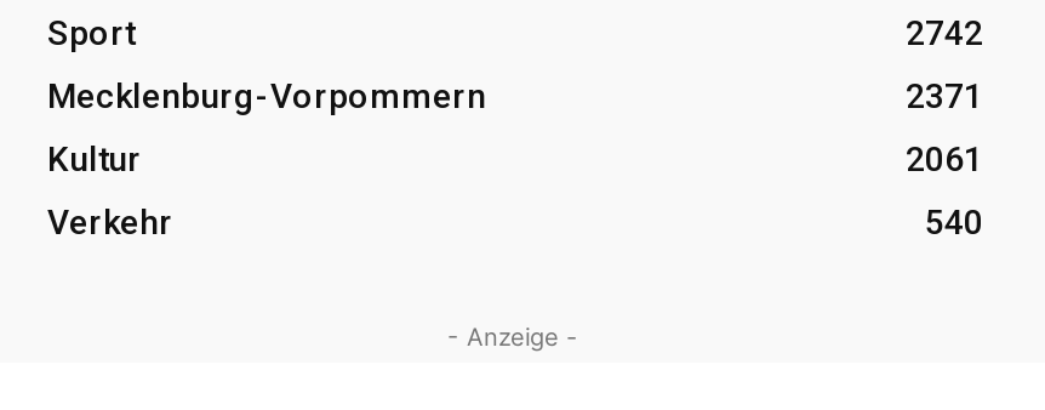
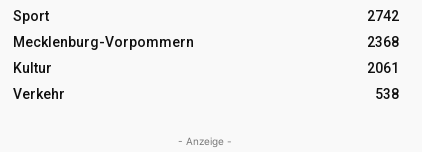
[906,76,983,115] 2371 -> [367,34,399,50] 2368
[925,202,983,241] 540 -> [375,86,399,102] 538

